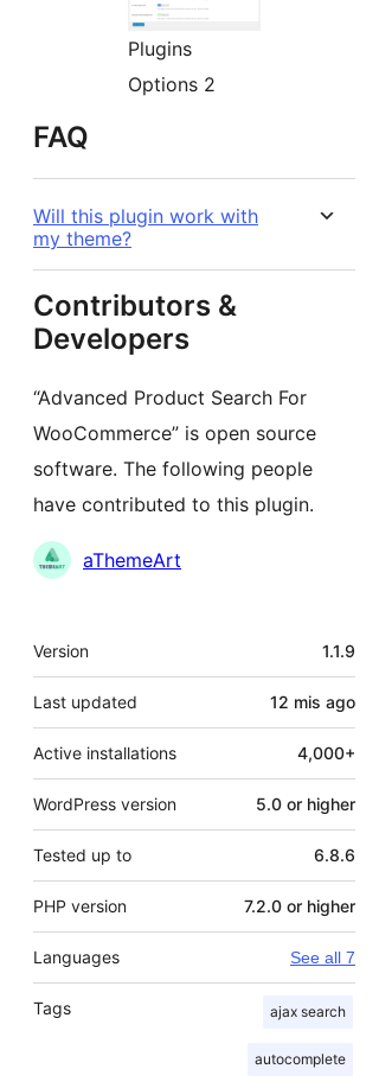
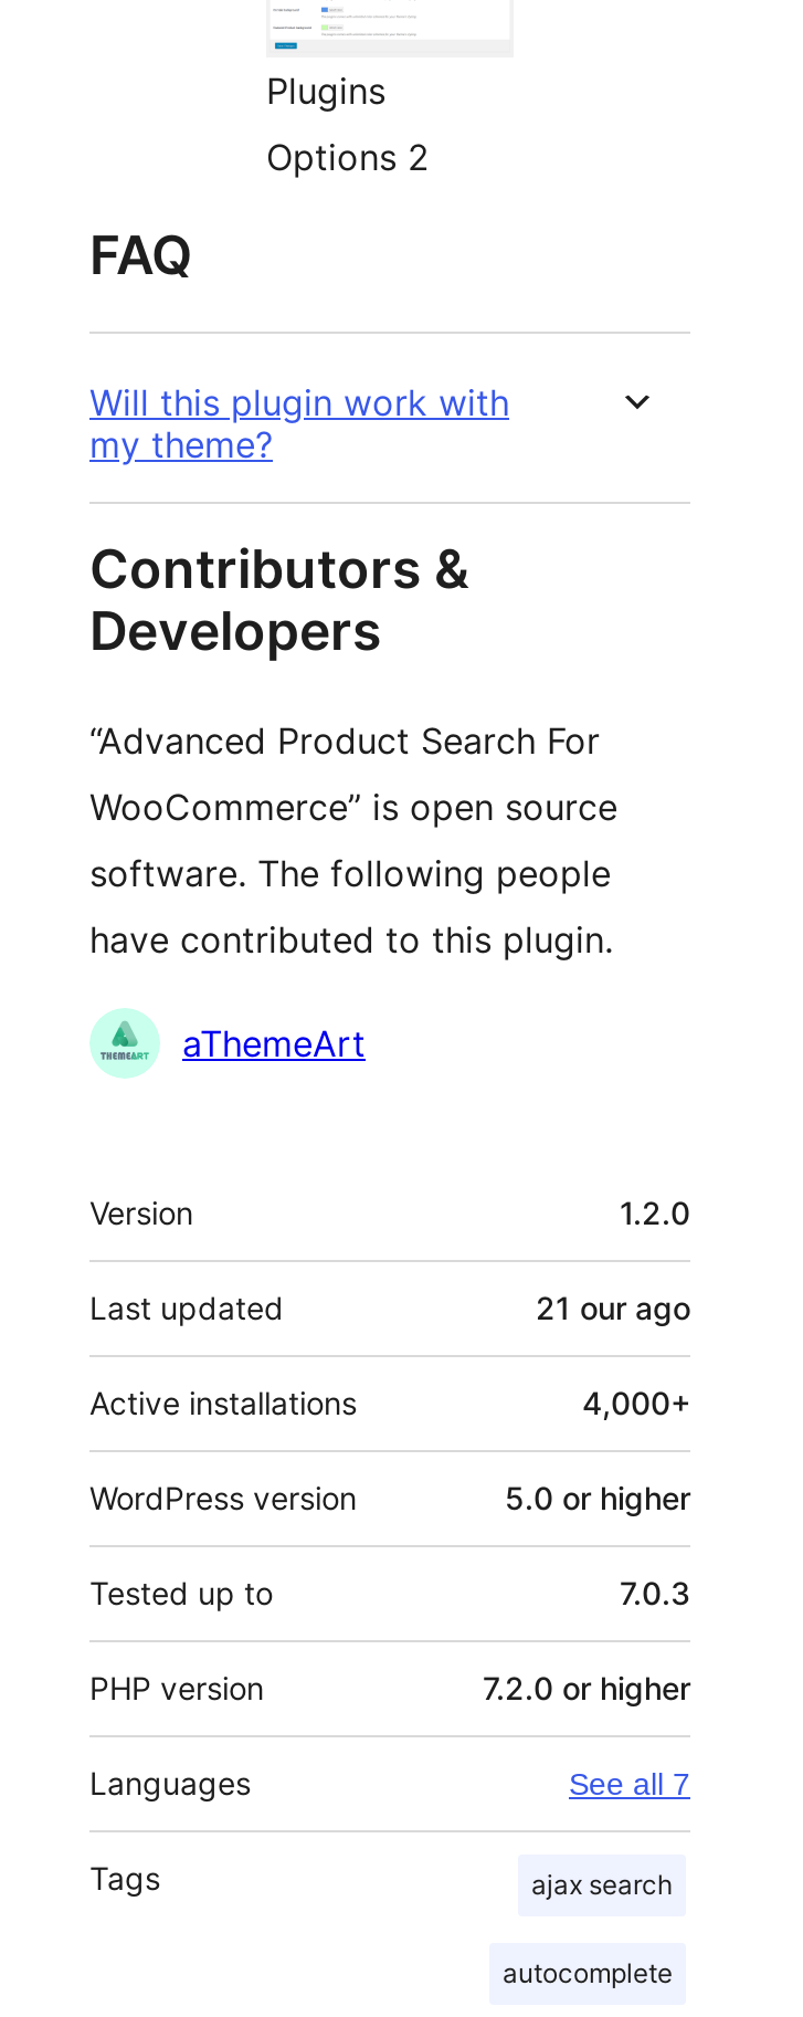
[322,641,355,661] 1.1.9 -> [620,1195,690,1232] 1.2.0
[270,692,355,712] 12 mis ago -> [536,1290,690,1327] 21 our ago
[314,845,355,865] 6.8.6 -> [620,1575,690,1612] 7.0.3

